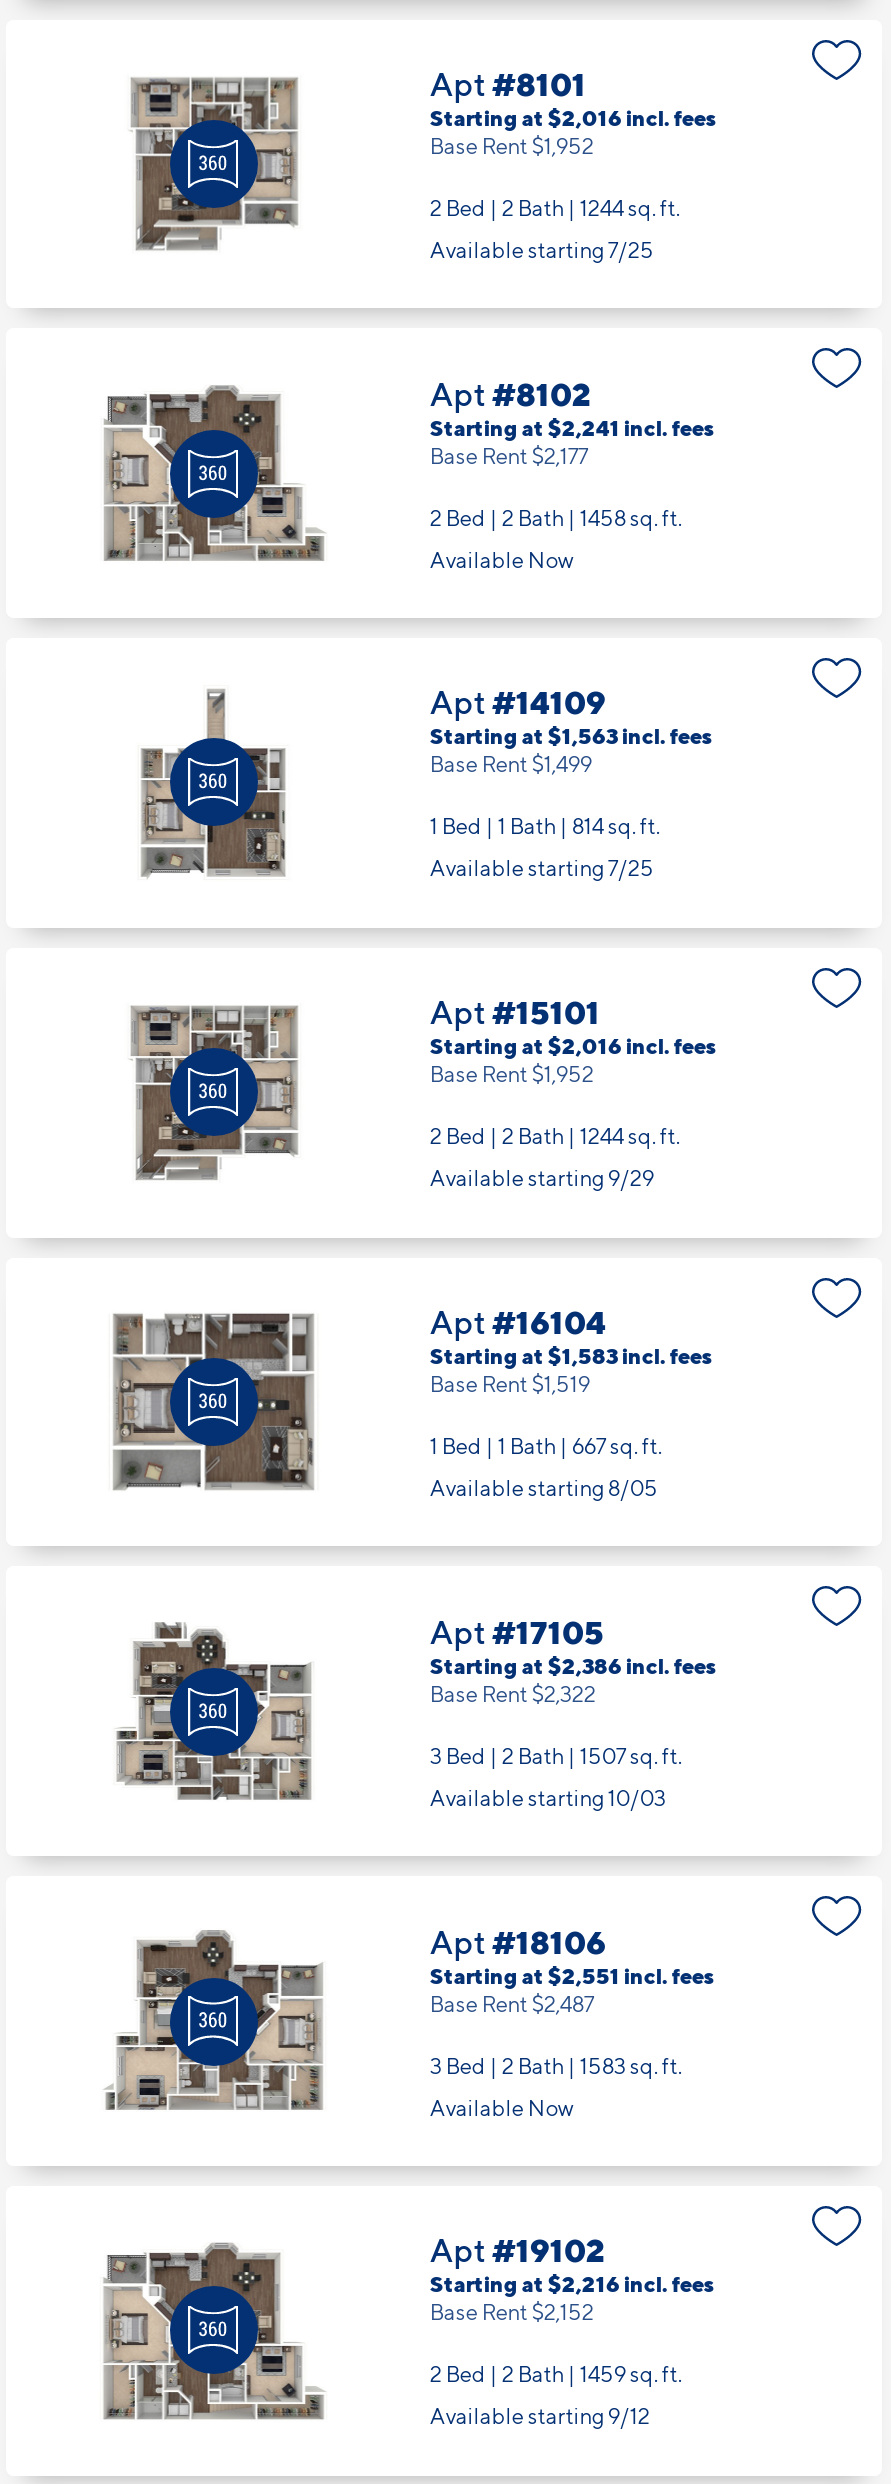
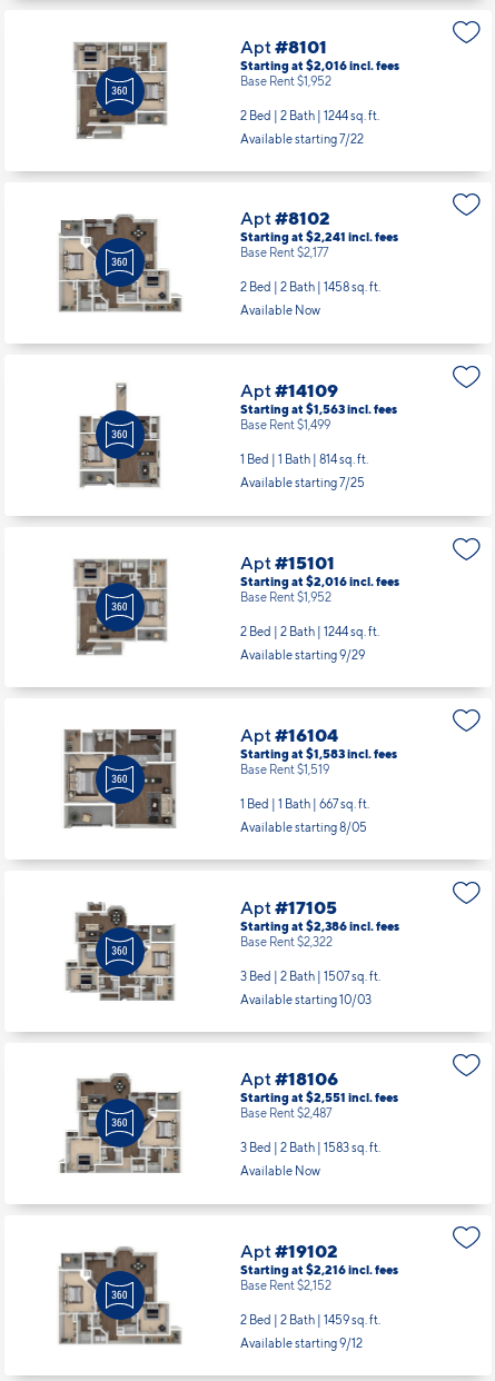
[430,235,654,263] Available starting 7/25 -> [240,131,364,146] Available starting 7/22

